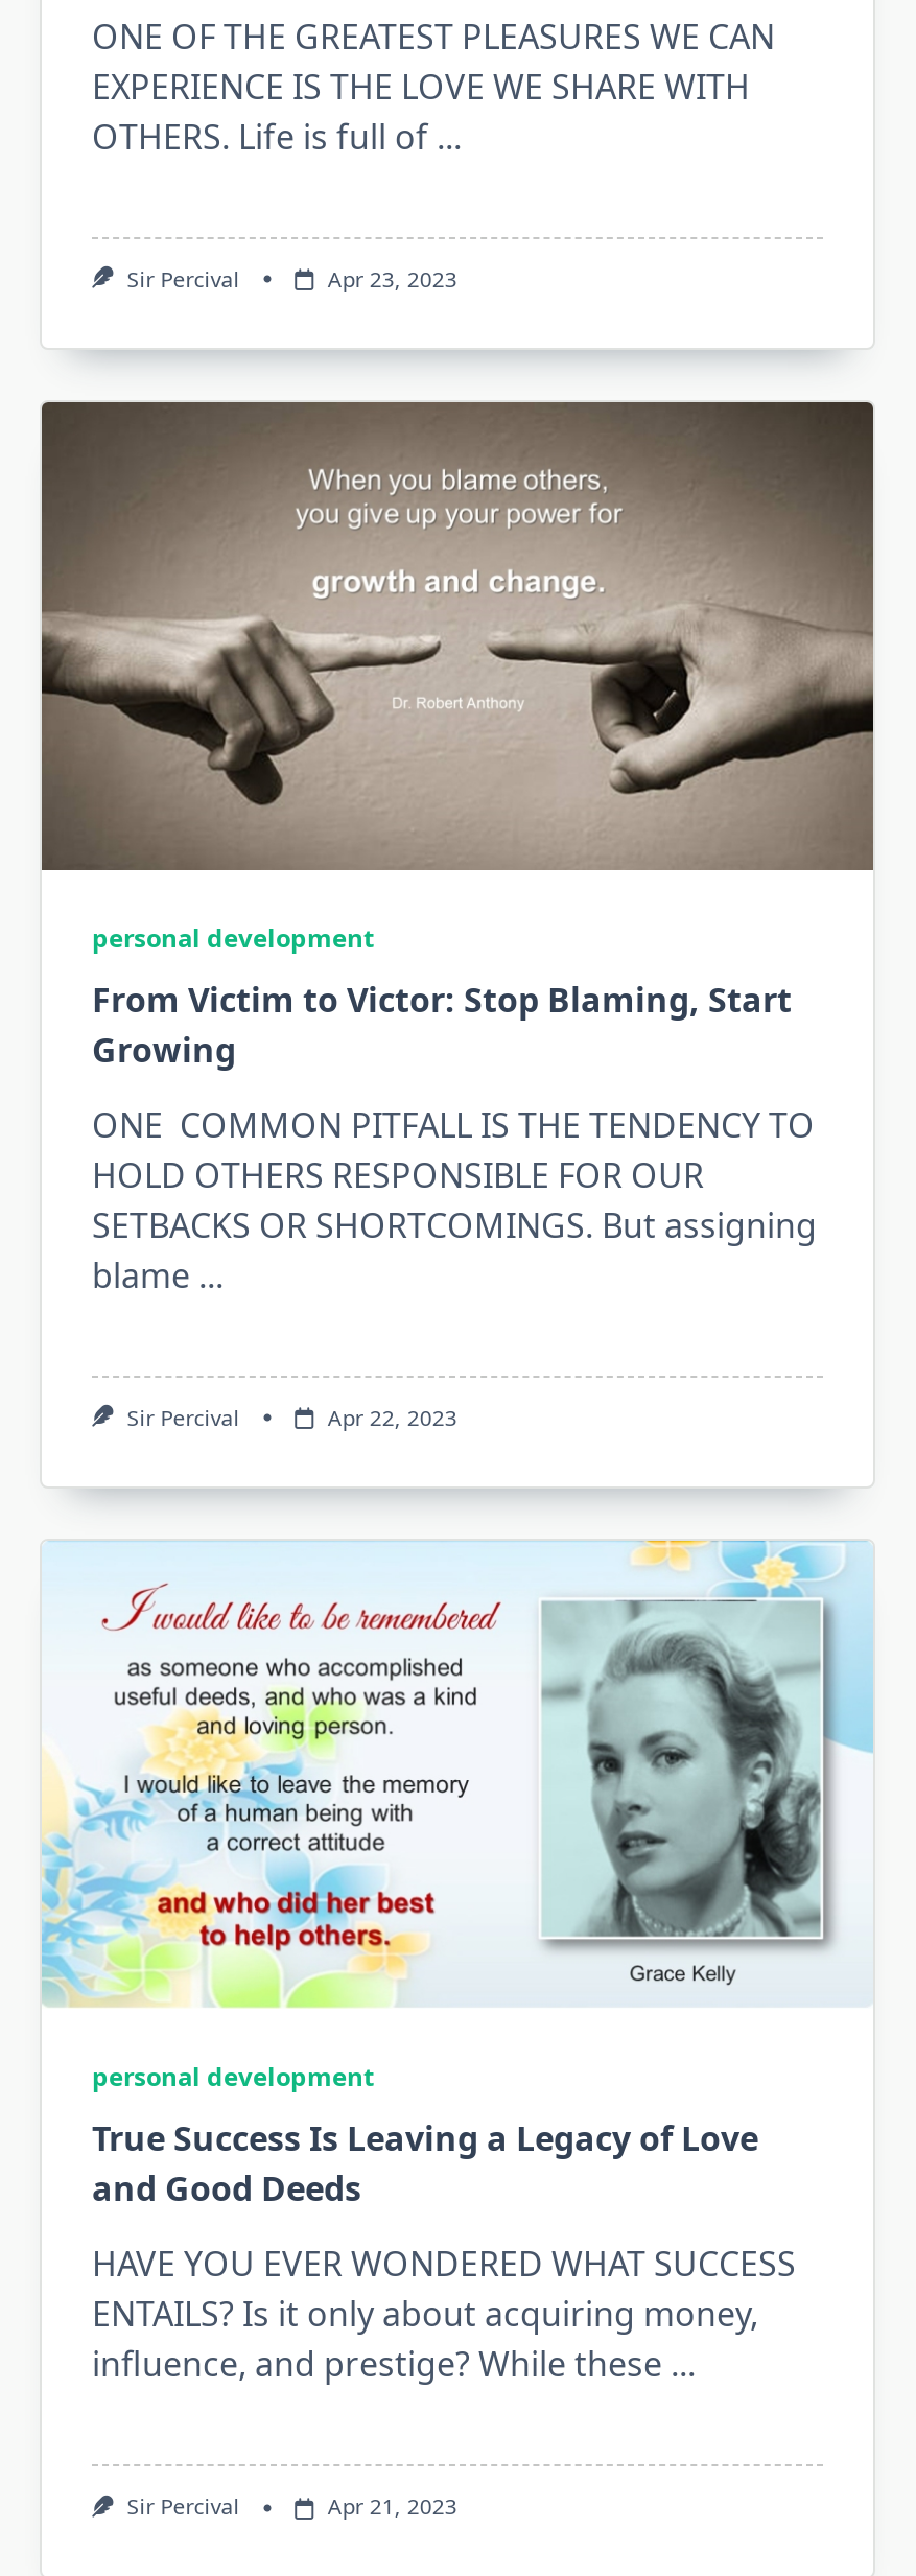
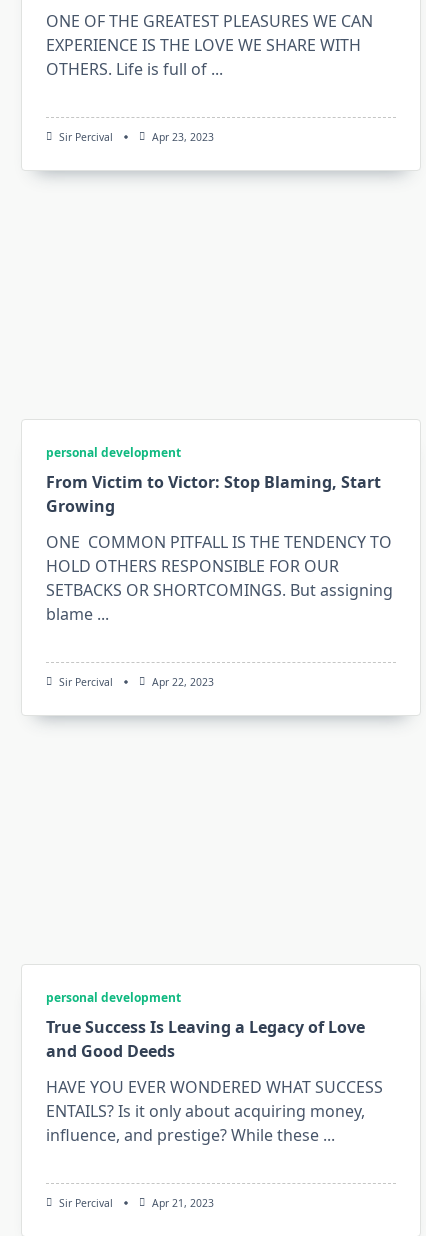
[40,399,875,871] [image] -> none
[40,1538,875,2008] [image] -> none

